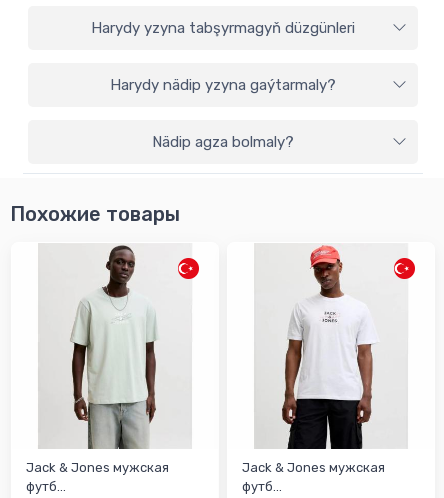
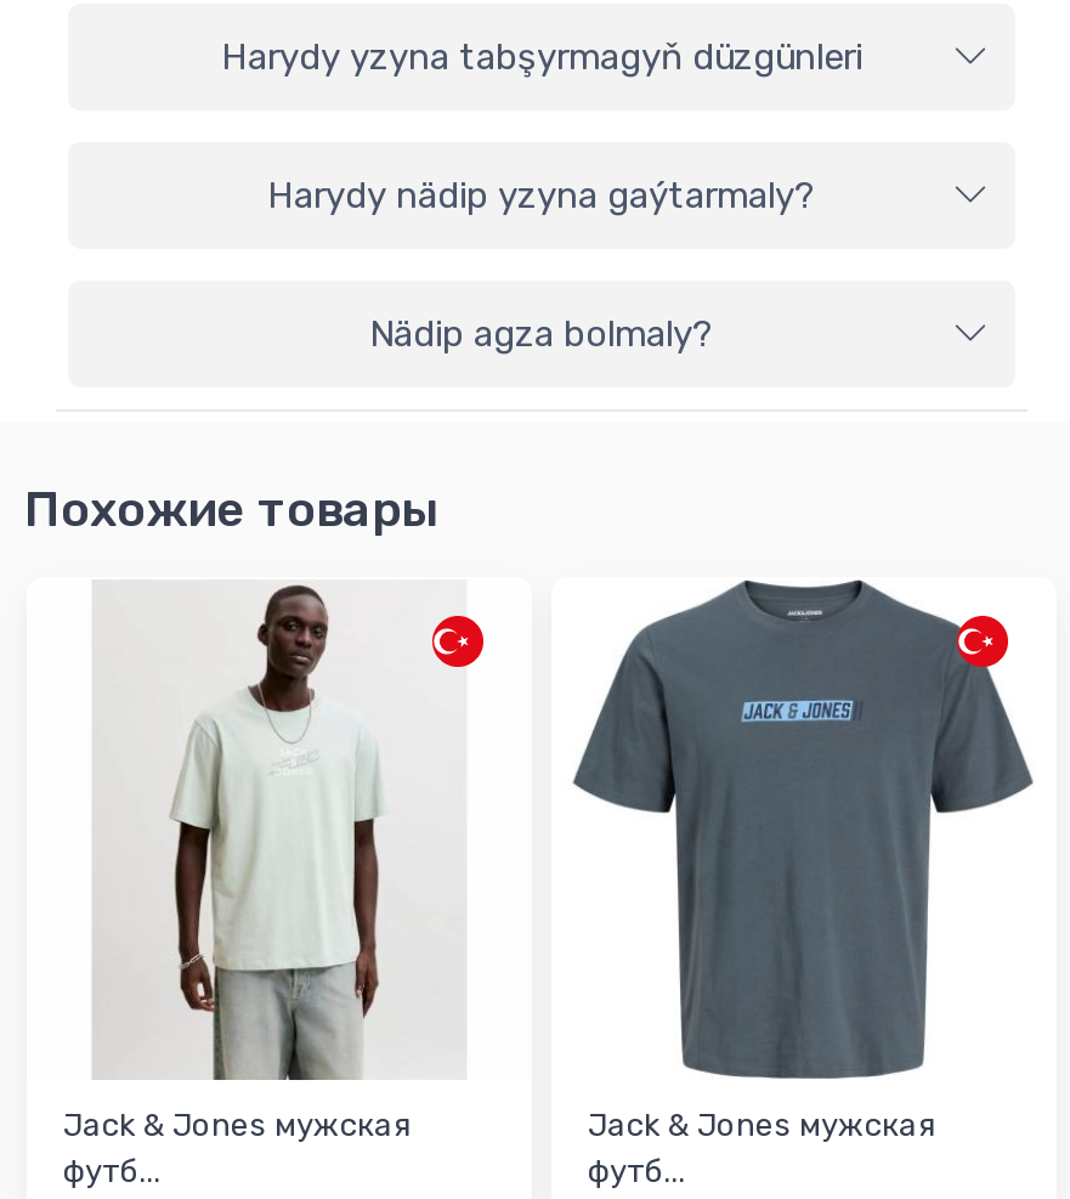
[237,244,425,450] [image] -> [571,577,1035,1080] [image]

